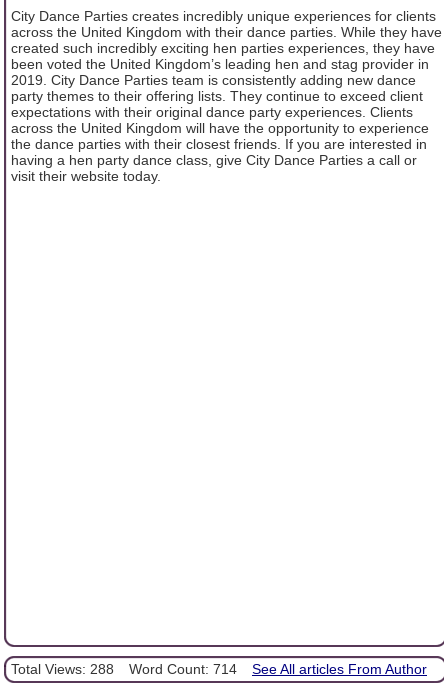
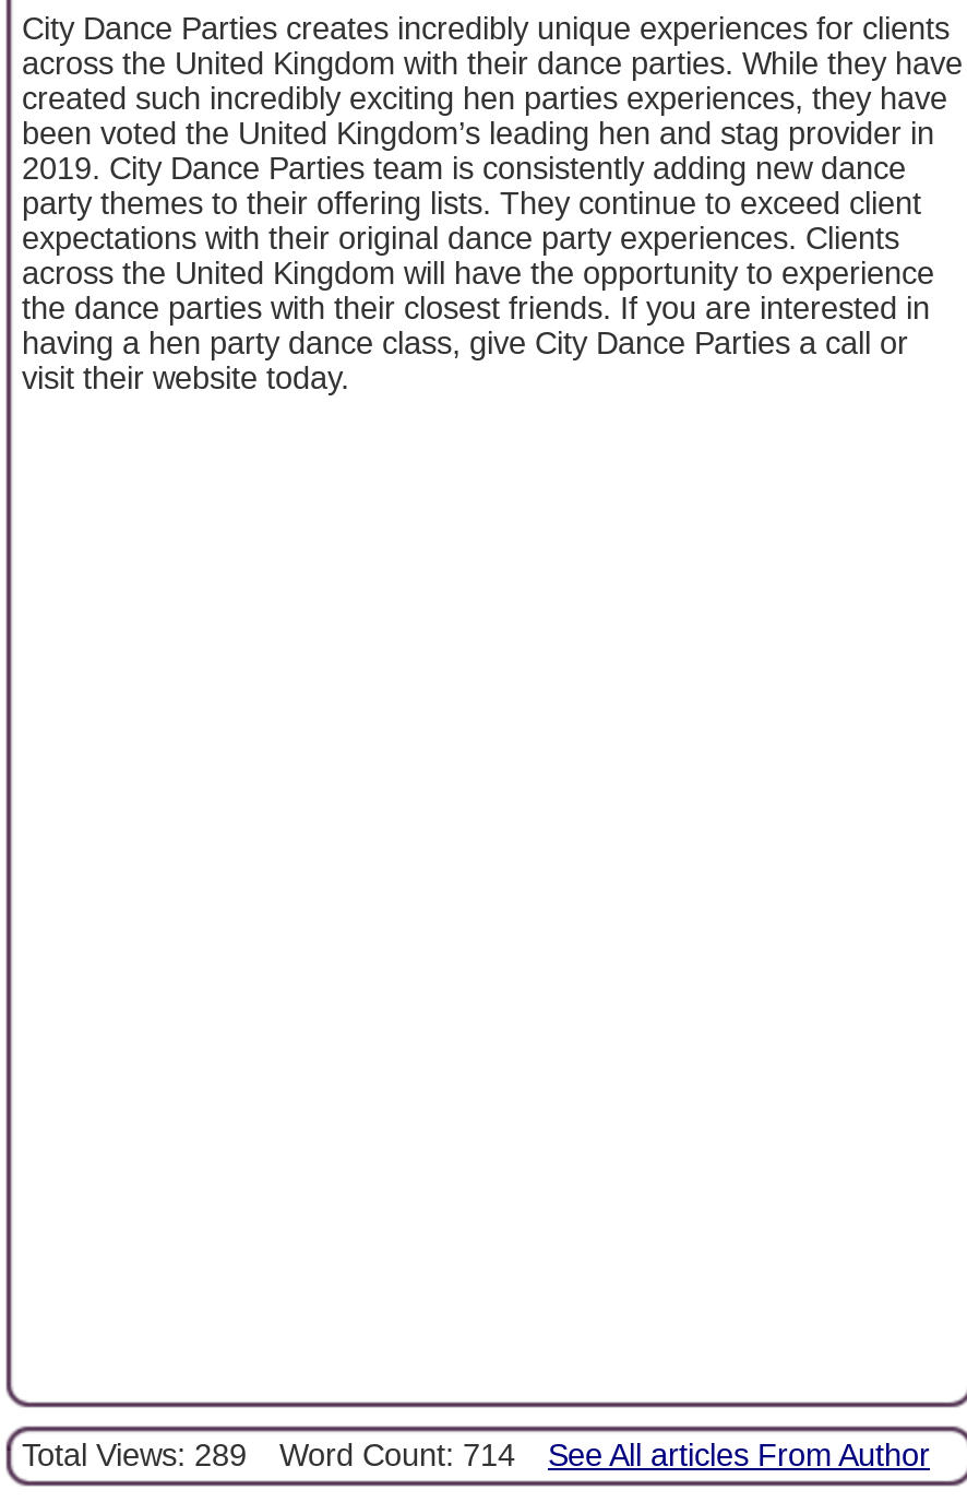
[11,661,427,677] Total Views: 288 Word Count: 714 See All articles From Author -> [22,1438,930,1473] Total Views: 289 Word Count: 714 See All articles From Author

